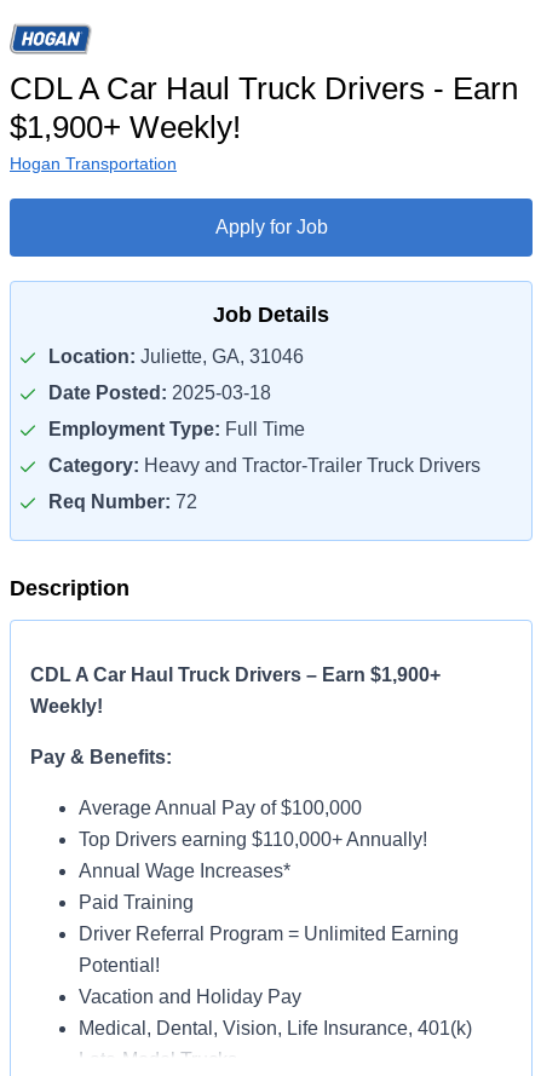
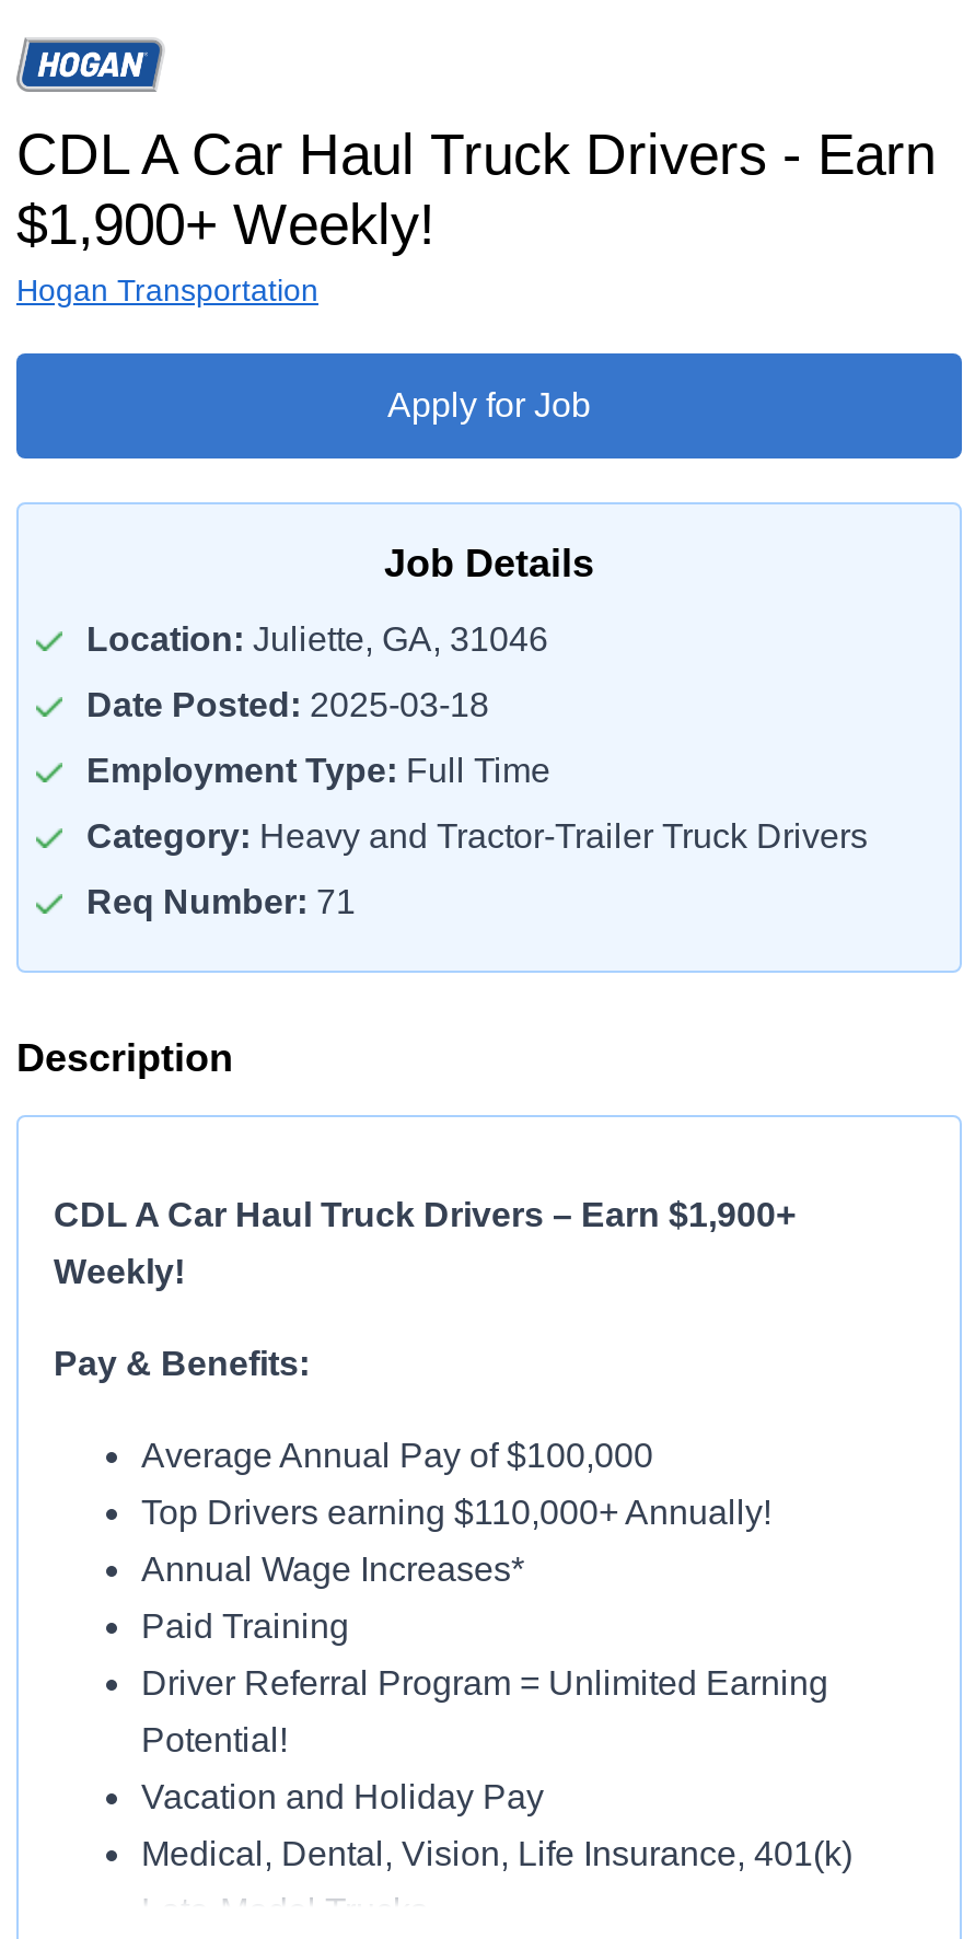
[48,491,197,512] Req Number: 72 -> [86,883,356,920] Req Number: 71

